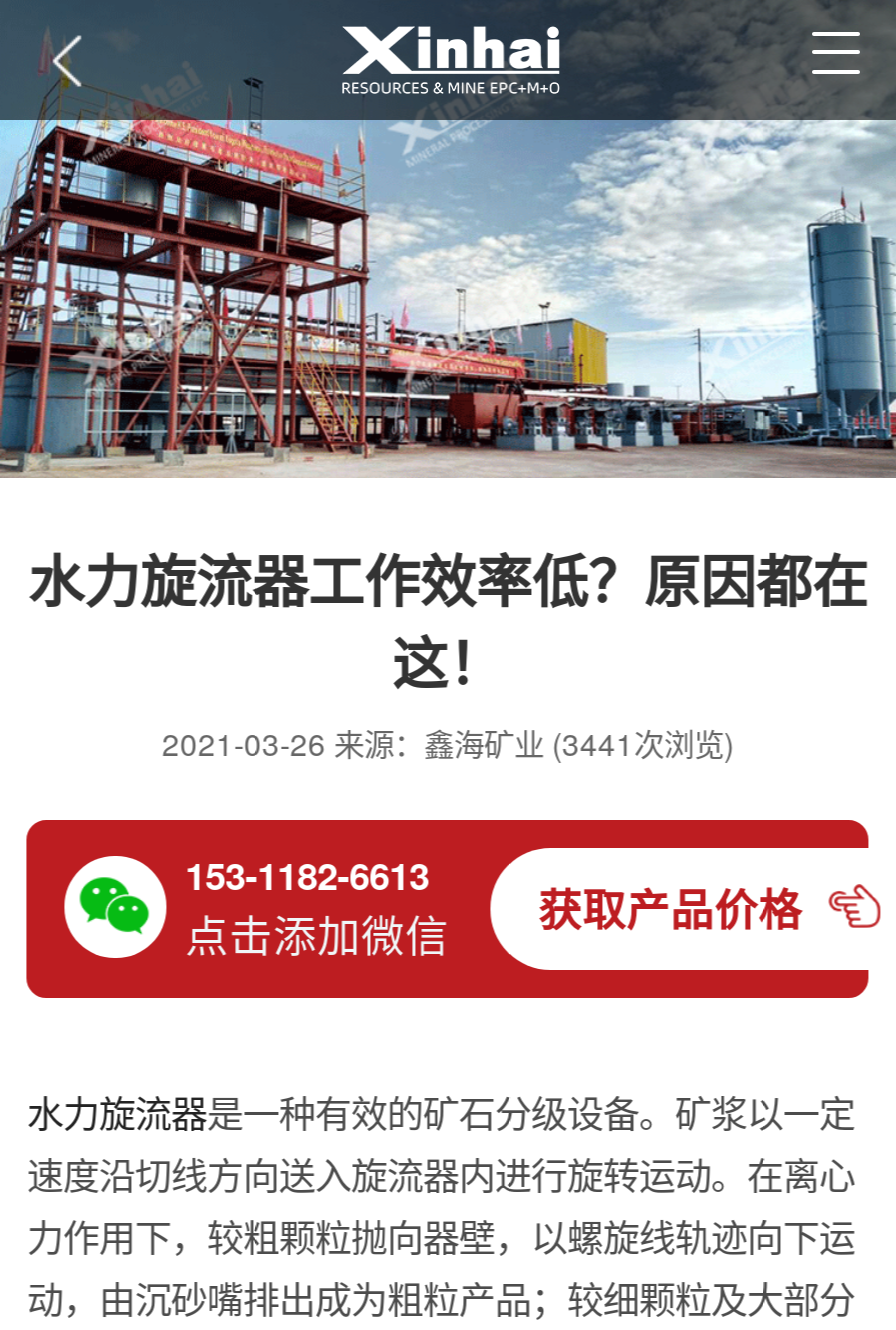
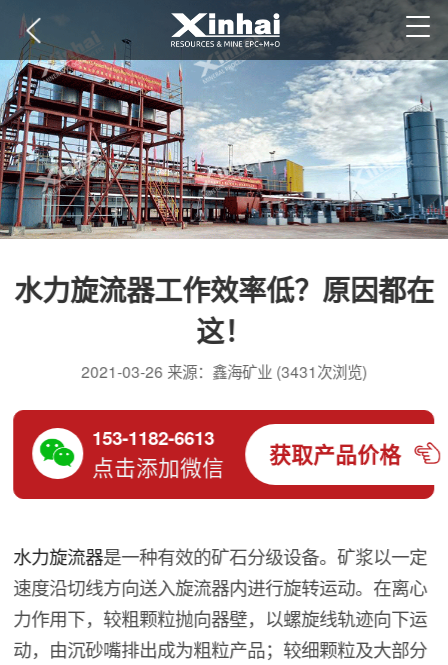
[162,719,734,763] 2021-03-26 来源：鑫海矿业 (3441次浏览) -> [81,360,367,382] 2021-03-26 来源：鑫海矿业 (3431次浏览)

